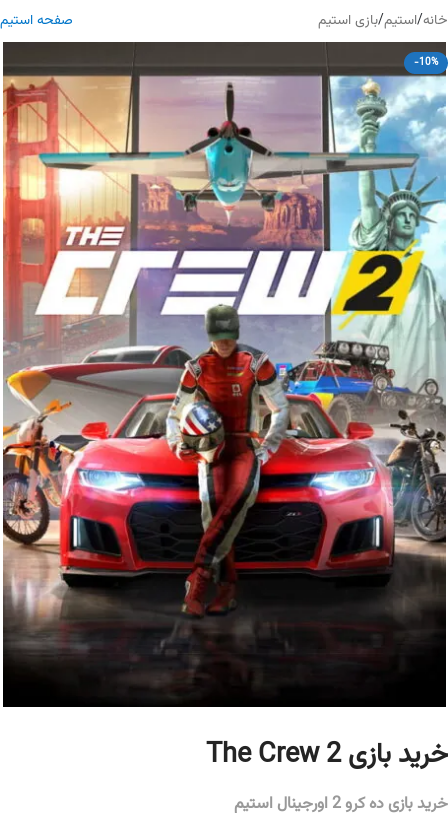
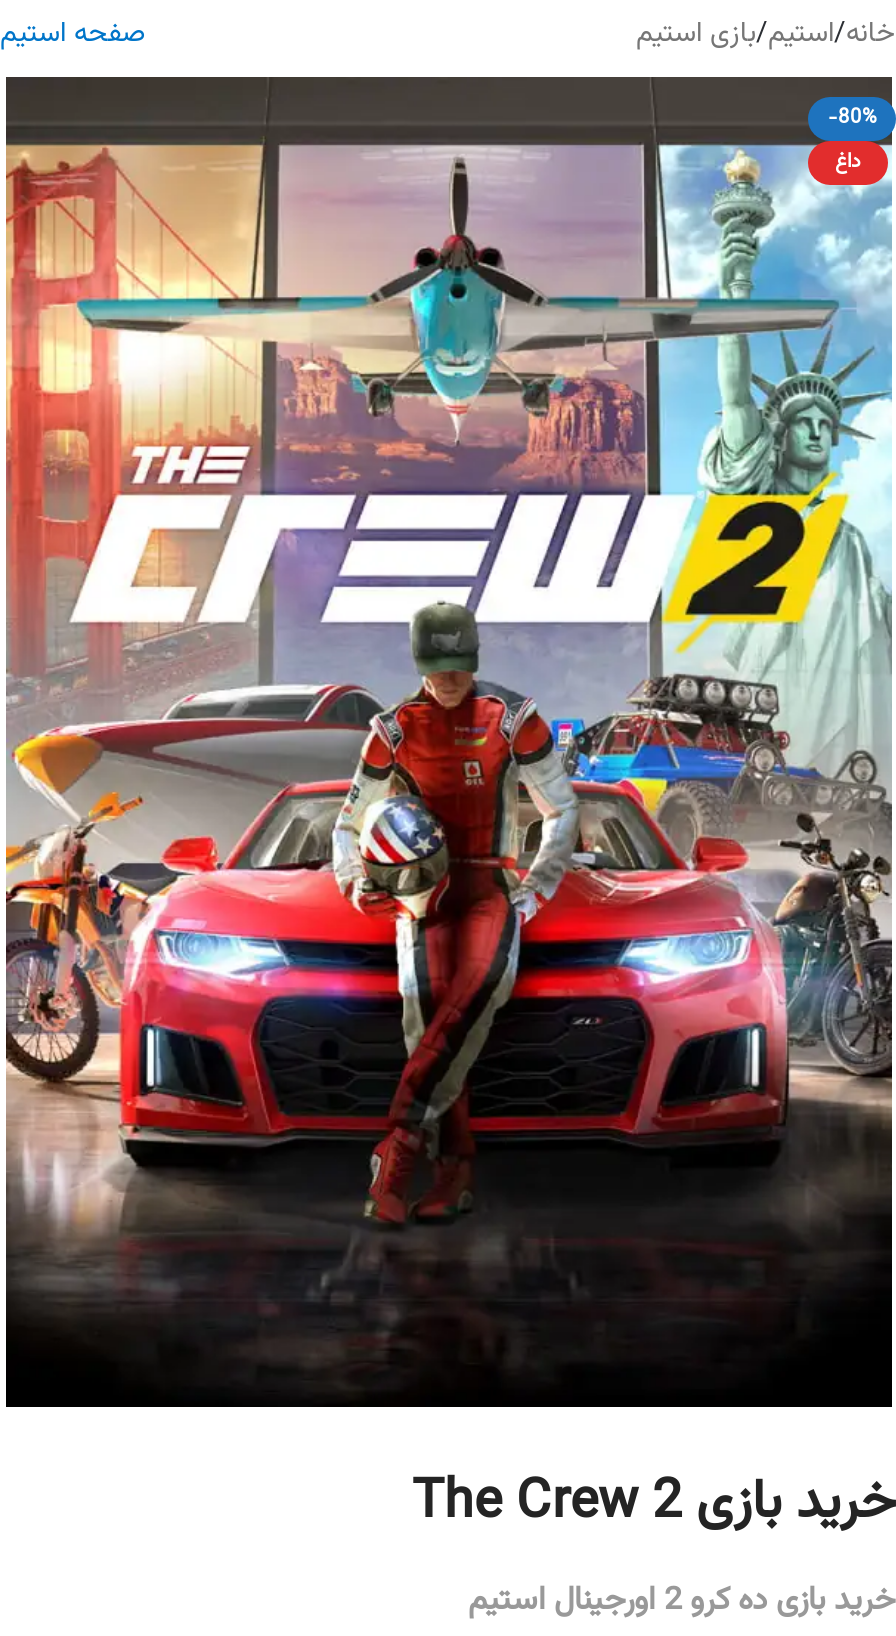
[414,55,438,70] -10% -> [828,103,876,177] -80% | داغ

